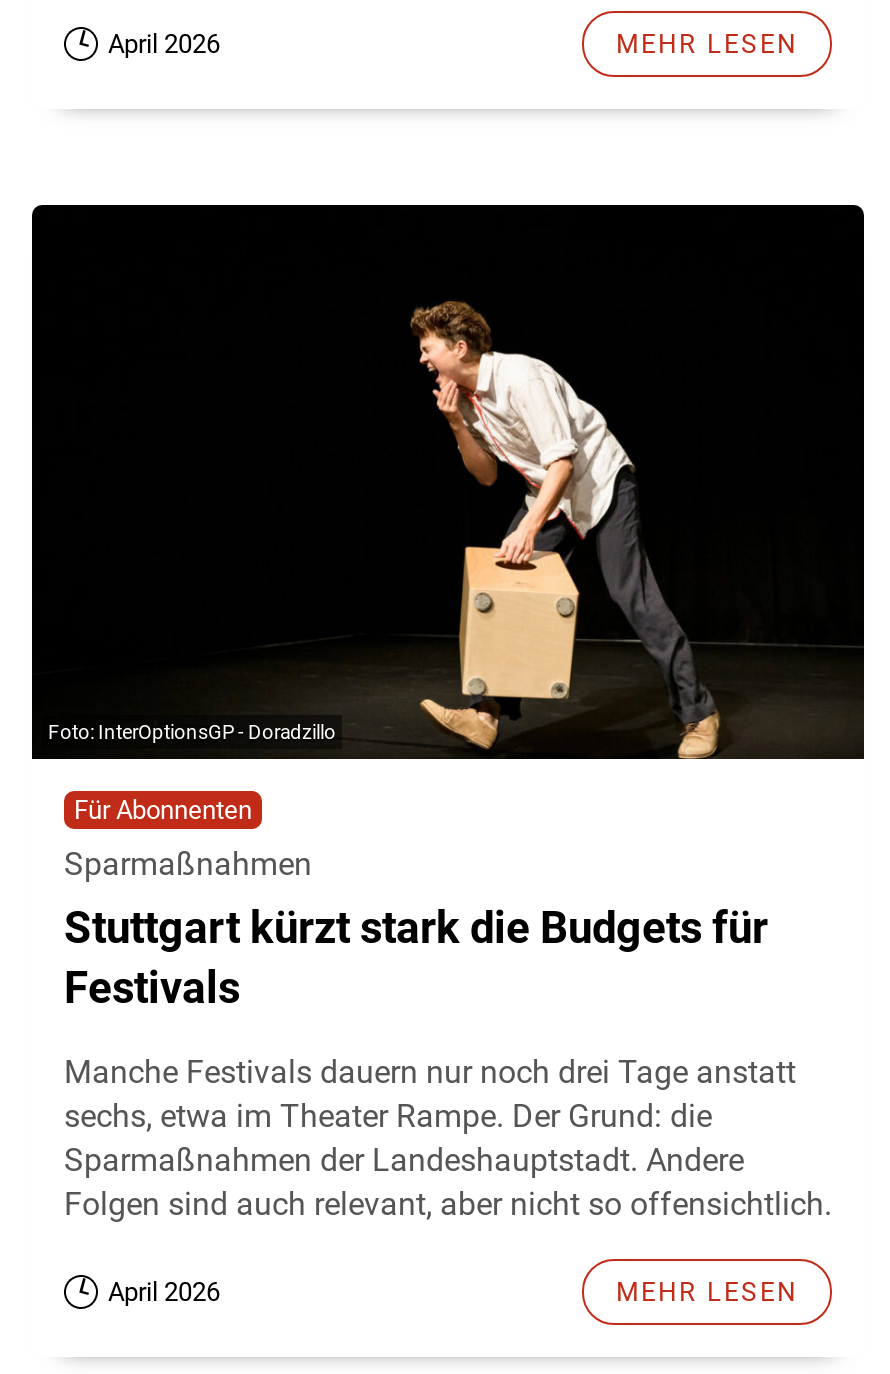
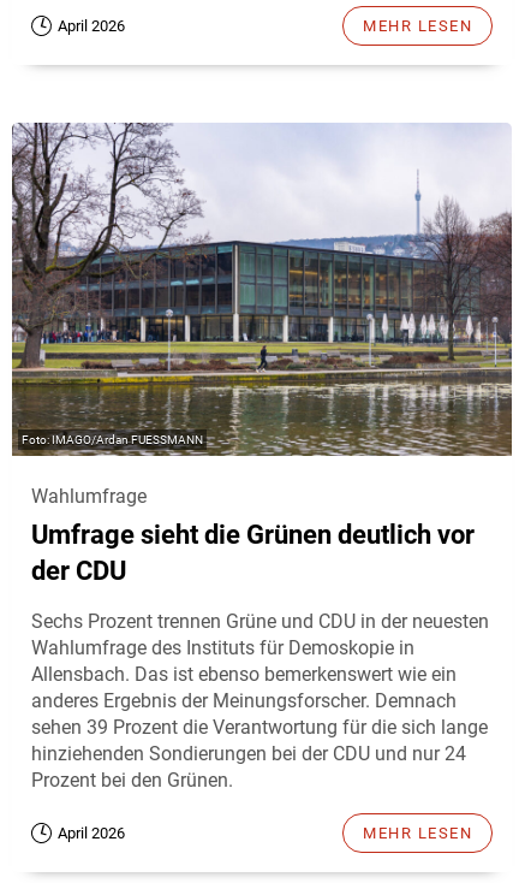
[30,203,866,1223] [image] | InterOptionsGP - Doradzillo | Für Abonnenten | Sparmaßnahmen | Stuttgart kürzt stark die Budgets für | Festivals | Manche Festivals dauern nur noch drei Tage anstatt | sechs, etwa im Theater Rampe. Der Grund: die | Sparmaßnahmen der Landeshauptstadt. Andere | Folgen sind auch relevant, aber nicht so offensichtlich. -> [11,122,513,791] [image] | IMAGO/Ardan FUESSMANN | Wahlumfrage | Umfrage sieht die Grünen deutlich vor | der CDU | Sechs Prozent trennen Grüne und CDU in der neuesten | Wahlumfrage des Instituts für Demoskopie in | Allensbach. Das ist ebenso bemerkenswert wie ein | anderes Ergebnis der Meinungsforscher. Demnach | sehen 39 Prozent die Verantwortung für die sich lange | hinziehenden Sondierungen bei der CDU und nur 24 | Prozent bei den Grünen.

